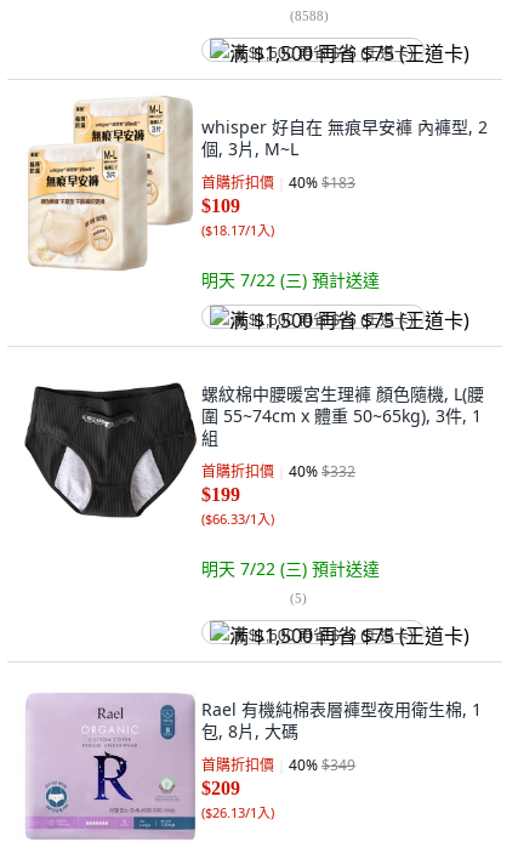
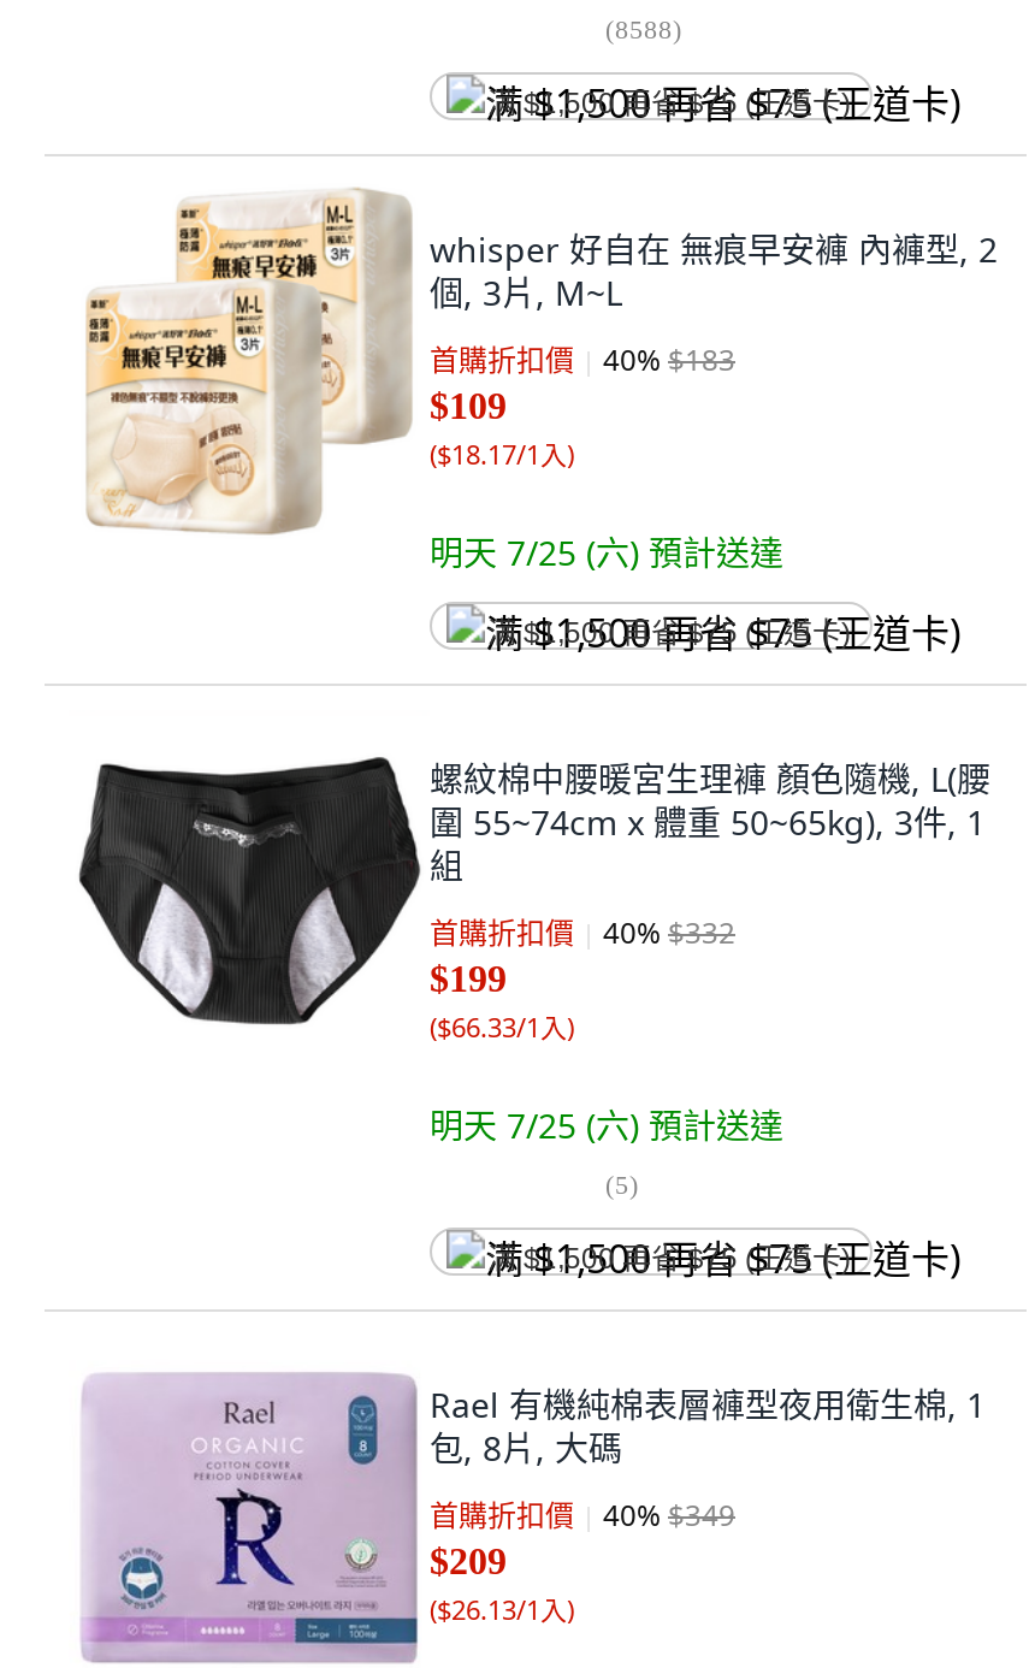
[201,268,380,291] 明天 7/22 (三)預計送達 -> [430,530,783,575] 明天 7/25 (六)預計送達
[201,557,380,580] 明天 7/22 (三)預計送達 -> [430,1102,783,1148] 明天 7/25 (六)預計送達

